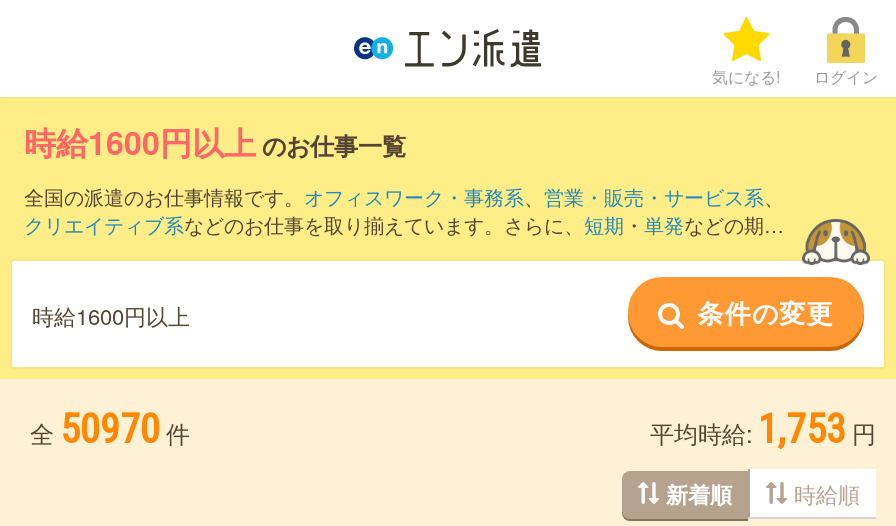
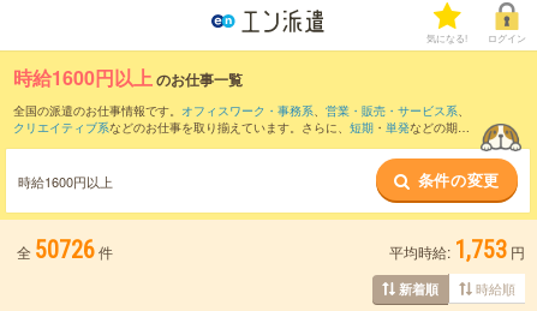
[30,405,190,453] 全 50970 件 -> [17,235,113,264] 全 50726 件

